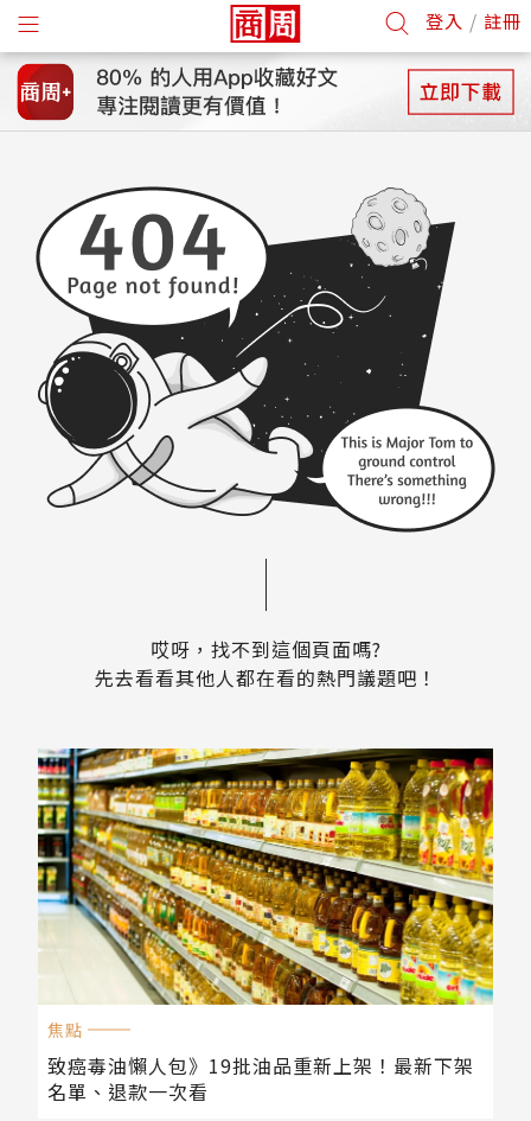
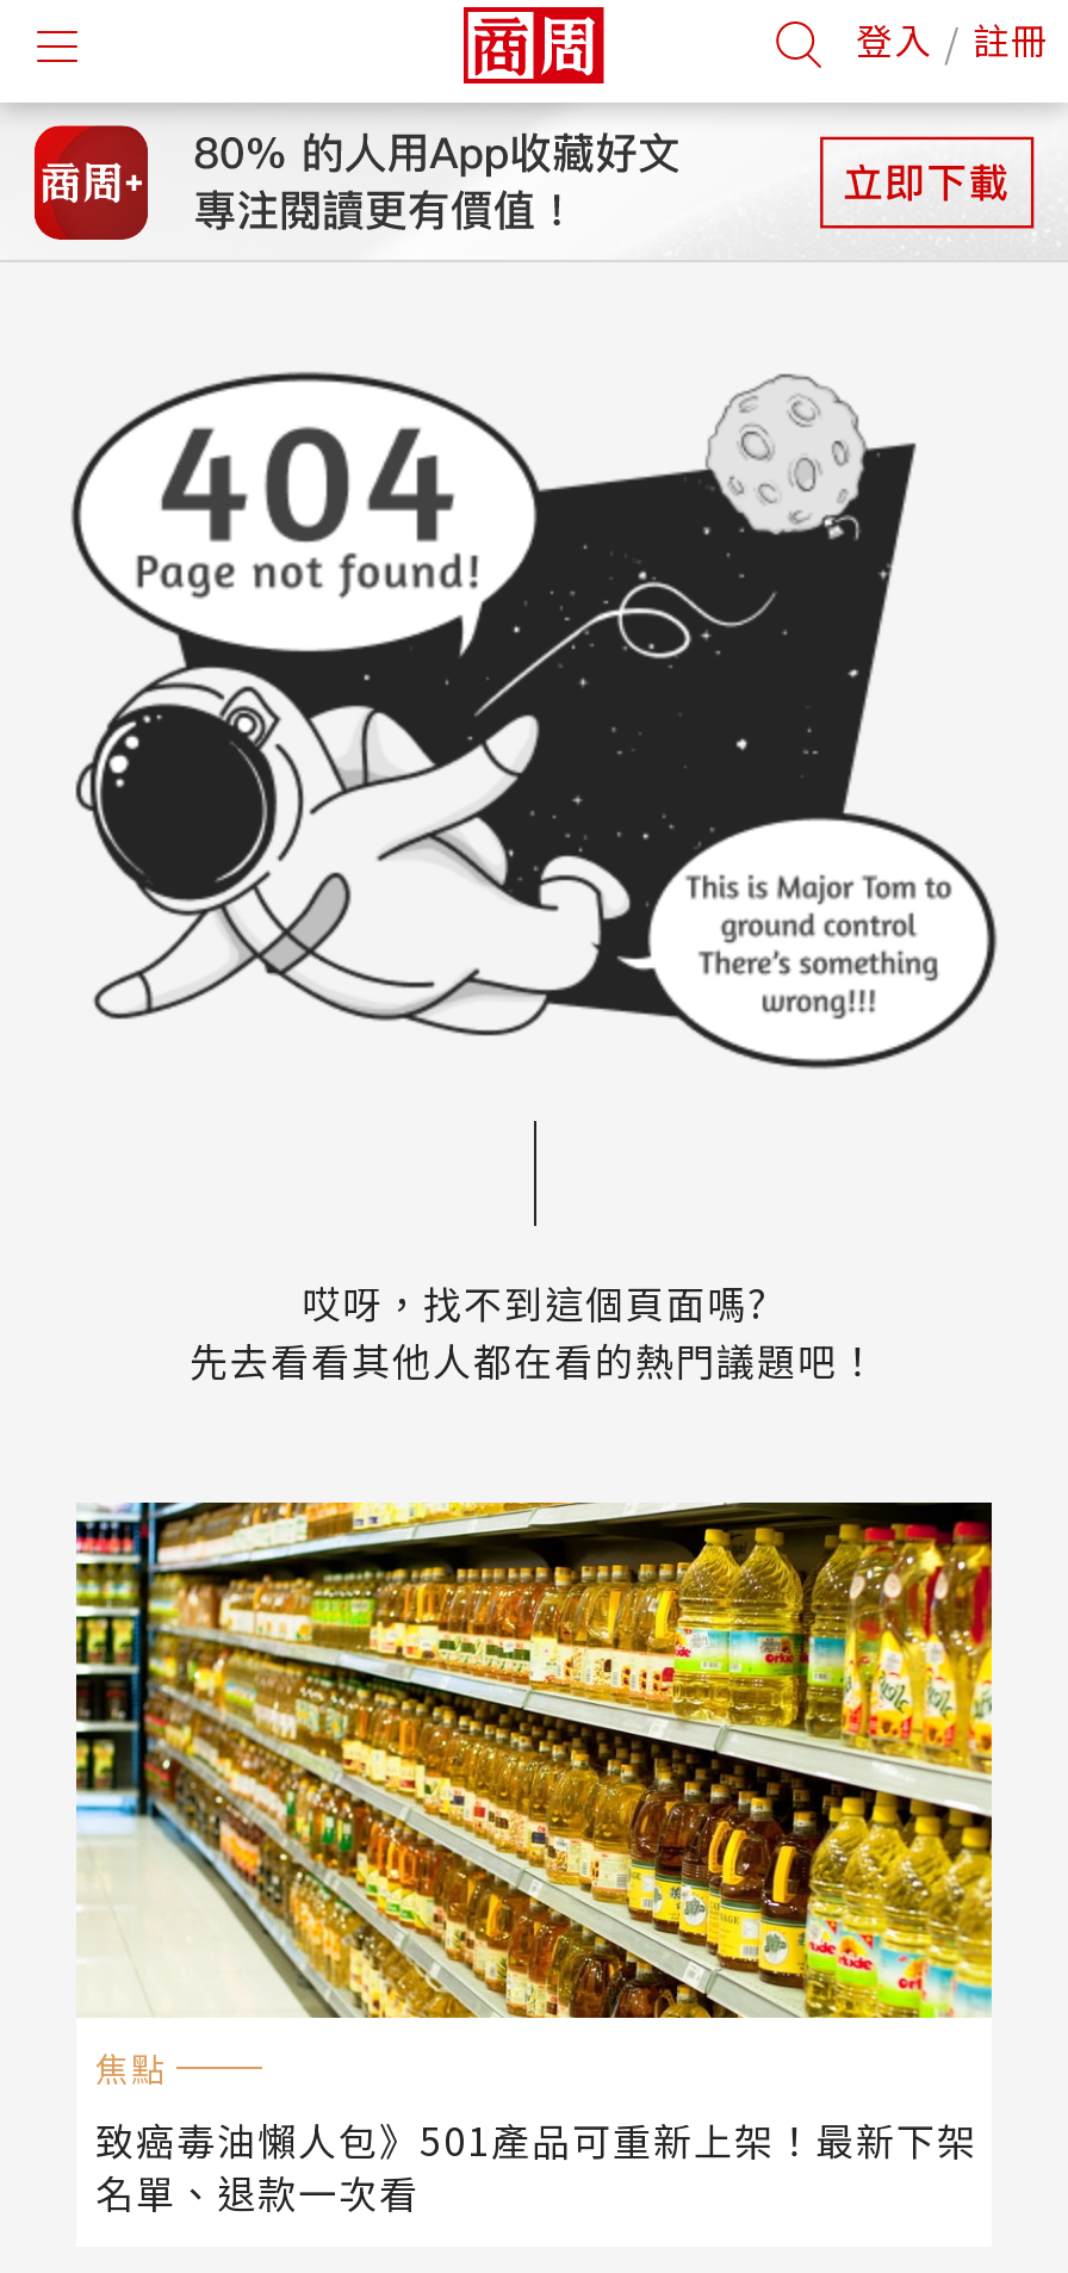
[47,1051,474,1079] 致癌毒油懶人包》19批油品重新上架！最新下架 -> [95,2111,977,2168] 致癌毒油懶人包》501產品可重新上架！最新下架

